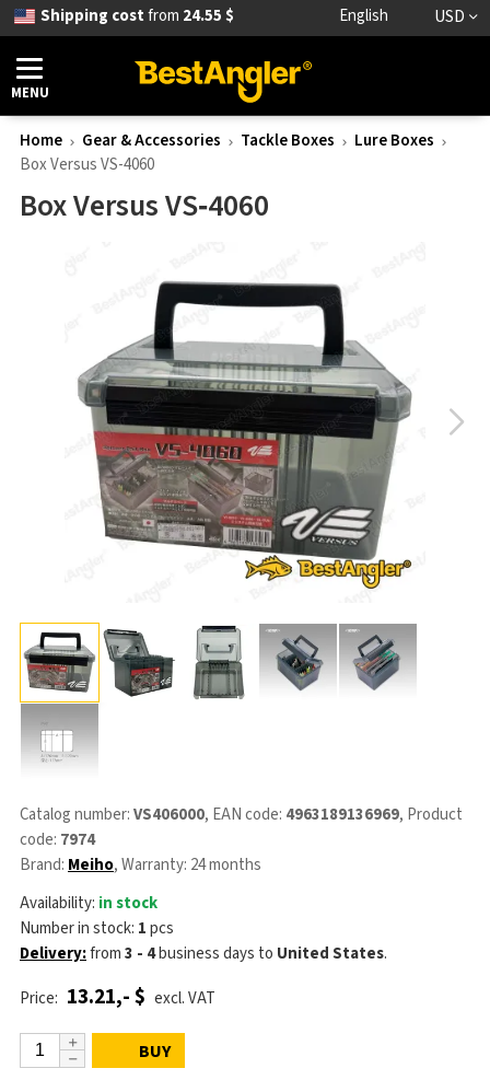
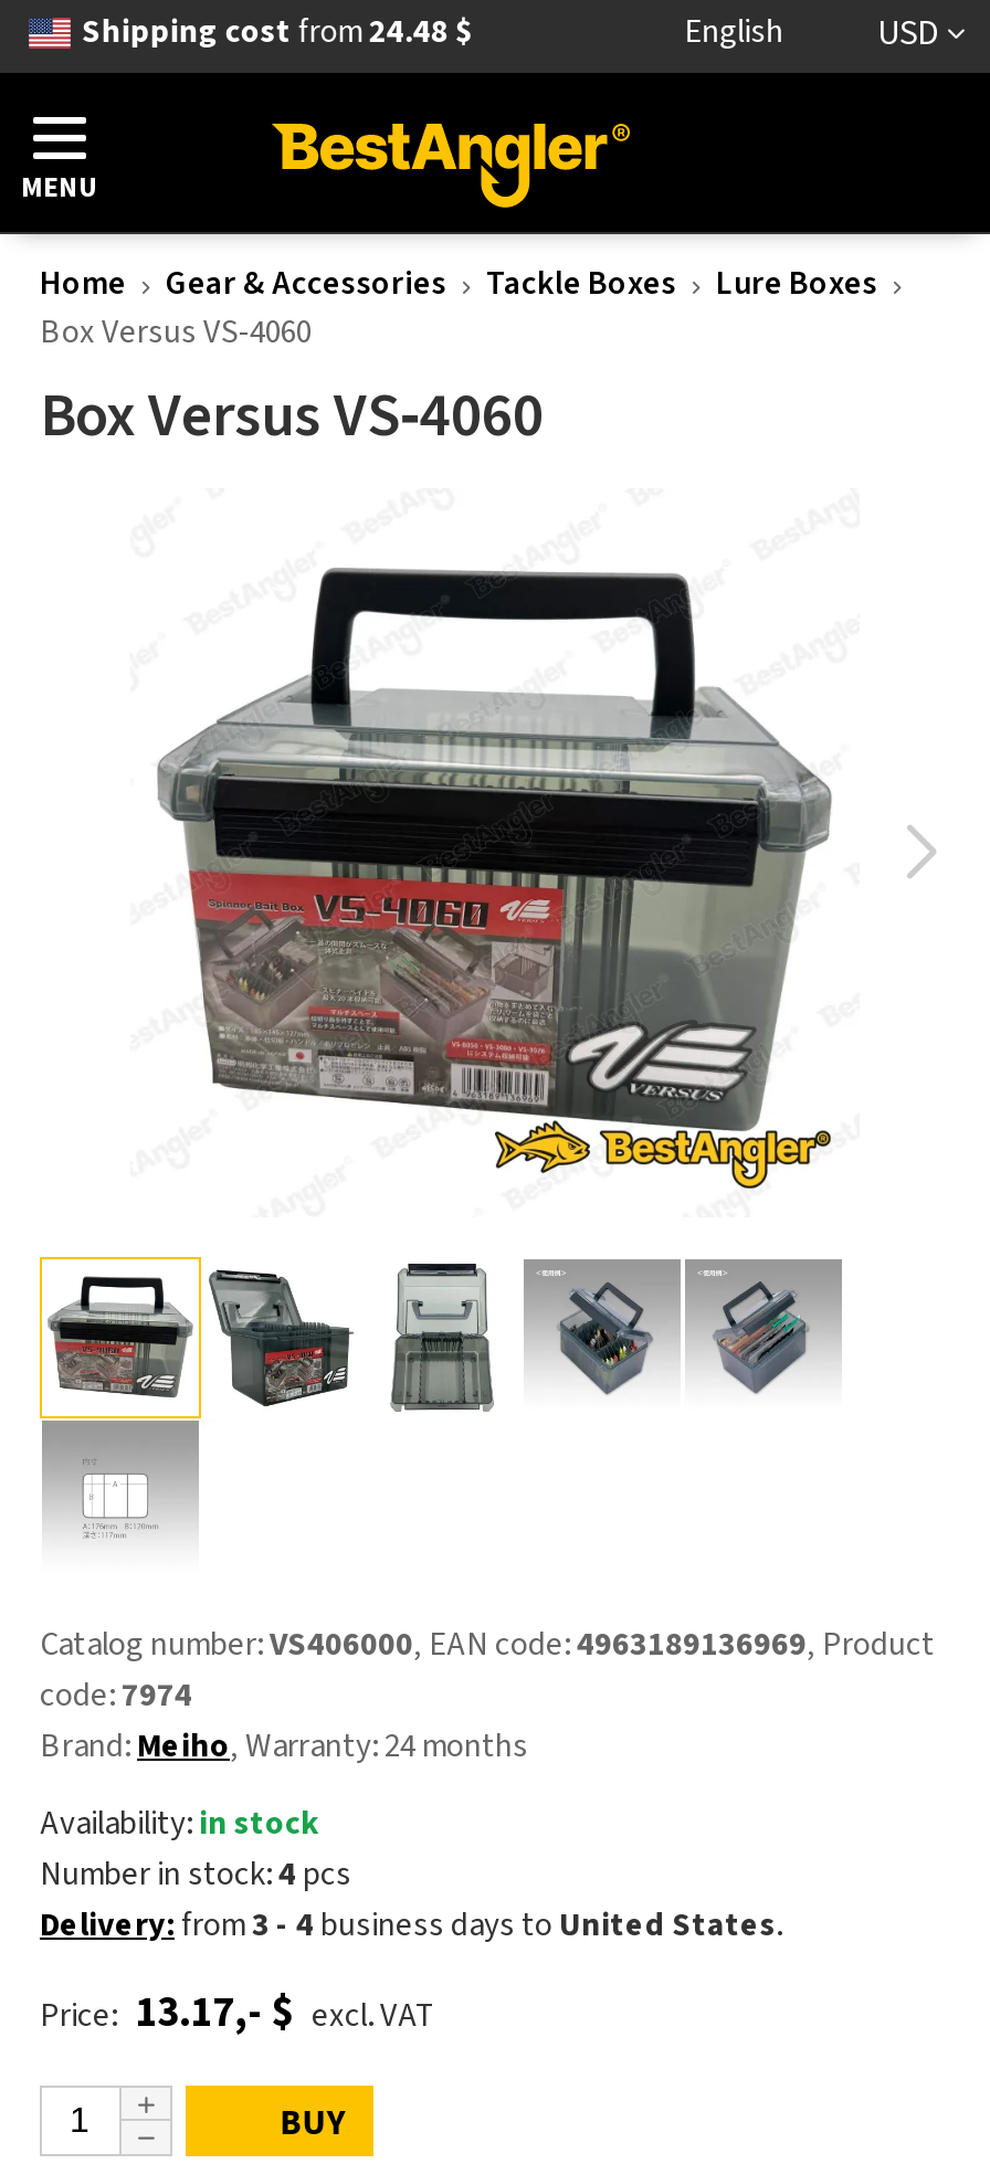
[40,4,234,27] Shipping cost from 24.55 $ -> [81,9,472,55] Shipping cost from 24.48 $
[20,917,174,940] Number in stock:1 pcs -> [40,1851,351,1897] Number in stock:4 pcs
[20,981,215,1012] Price: 13.21,- $ excl. VAT -> [40,1981,435,2043] Price: 13.17,- $ excl. VAT

